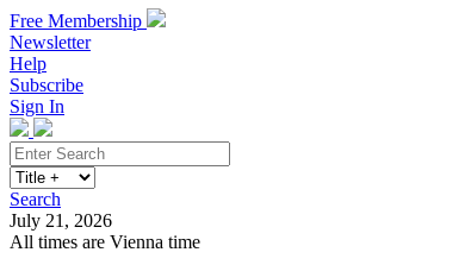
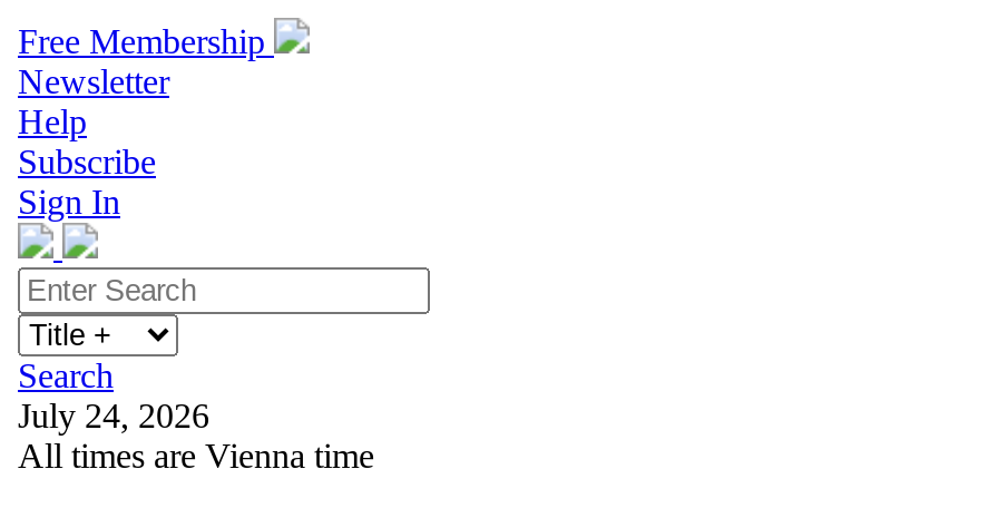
[10,210,112,231] July 21, 2026 -> [18,397,209,434] July 24, 2026

